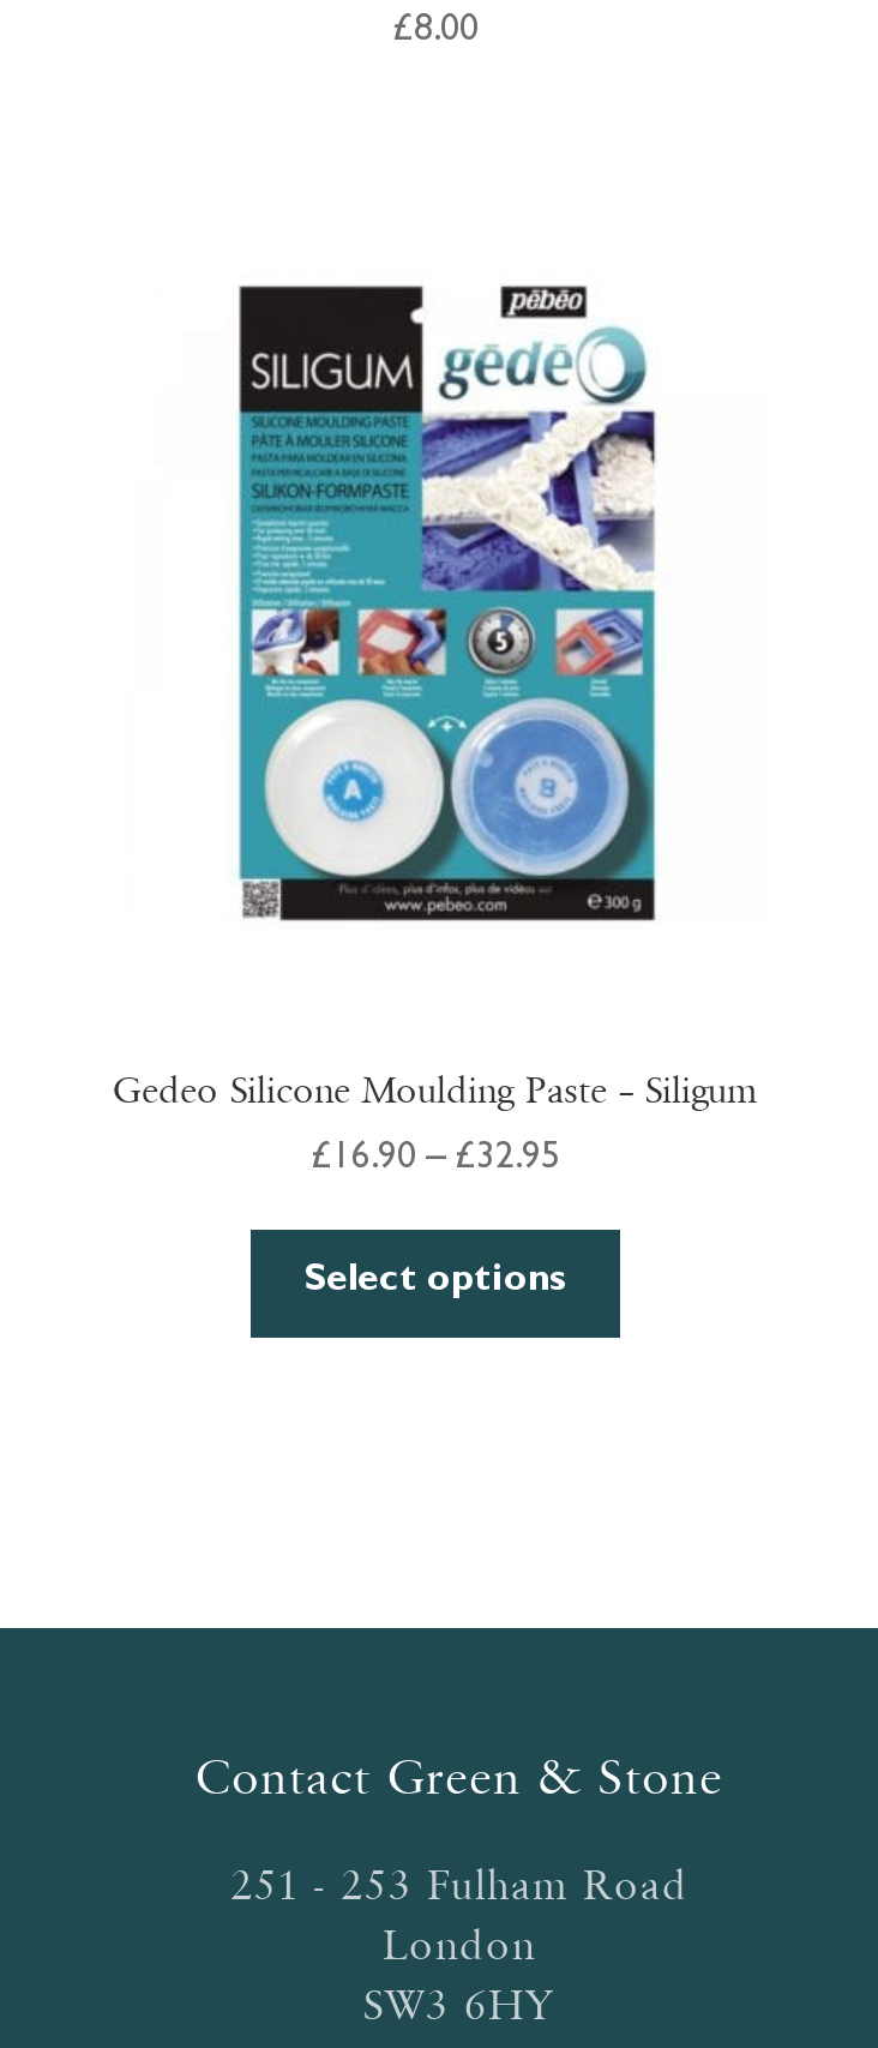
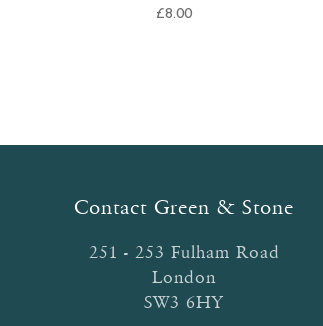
[236,284,659,923] [image] -> none
[113,1066,758,1302] Gedeo Silicone Moulding Paste – Siligum | £16.90 – £32.95 | Select options -> none

